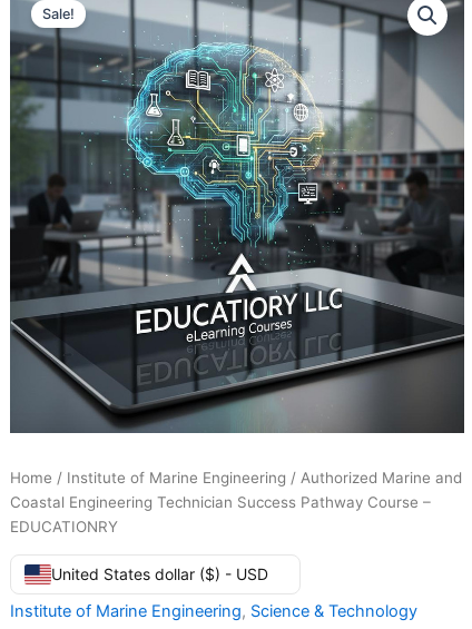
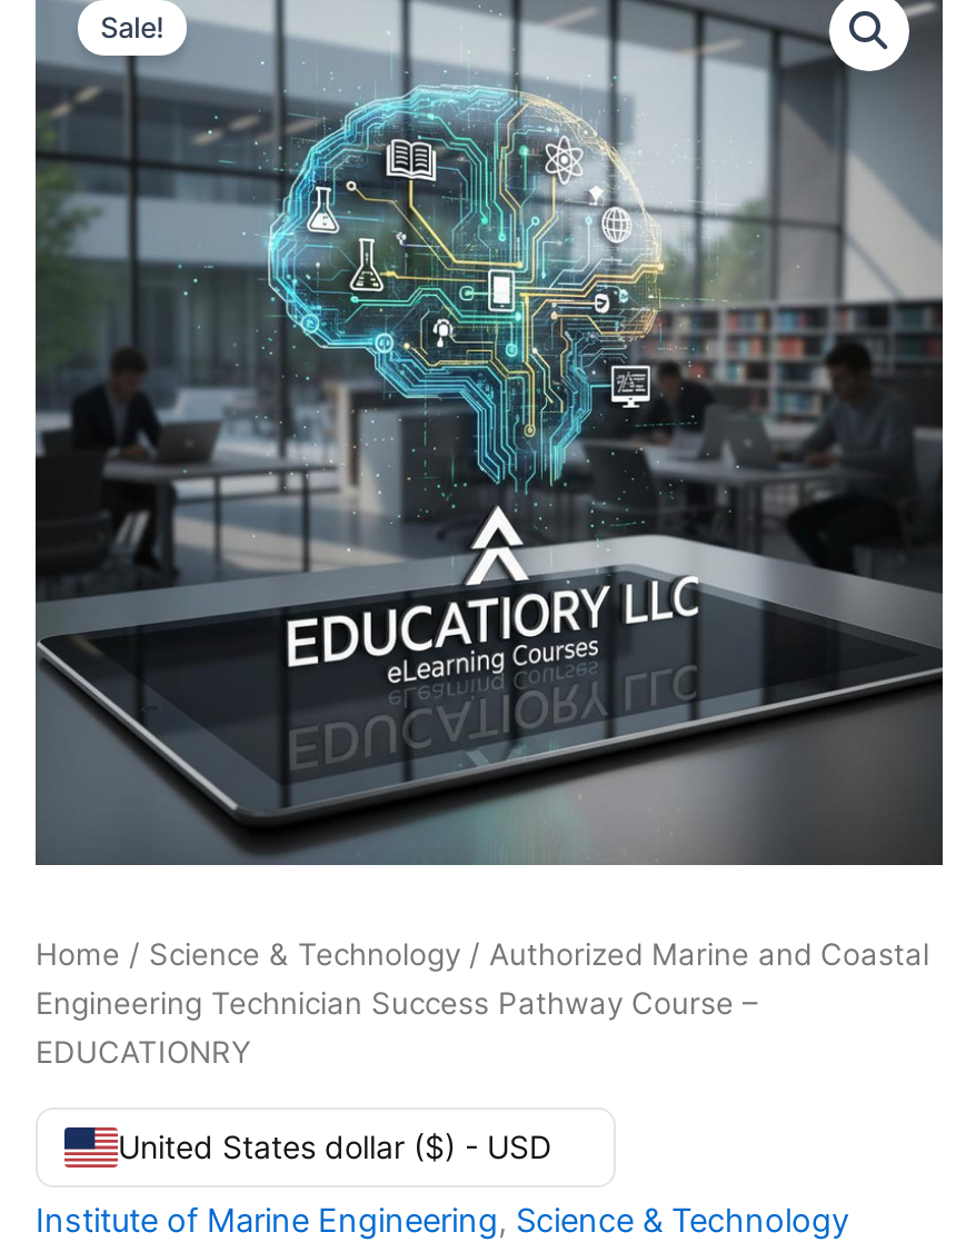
[10,469,462,511] Home / Institute of Marine Engineering / Authorized Marine and | Coastal Engineering Technician Success Pathway Course – -> [36,937,929,1021] Home / Science & Technology / Authorized Marine and Coastal | Engineering Technician Success Pathway Course –

